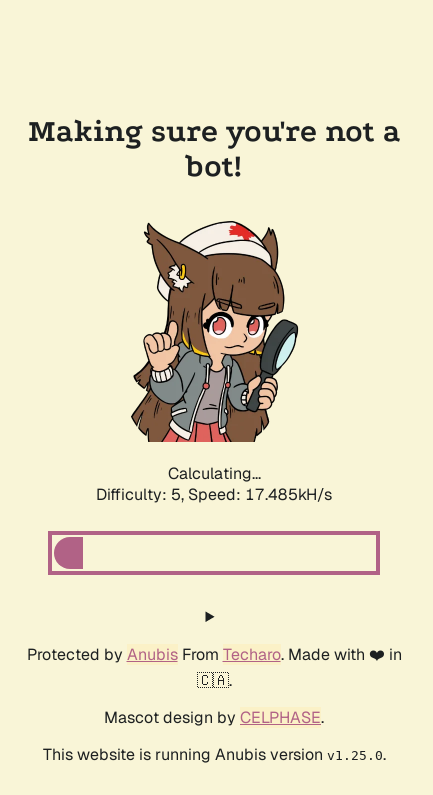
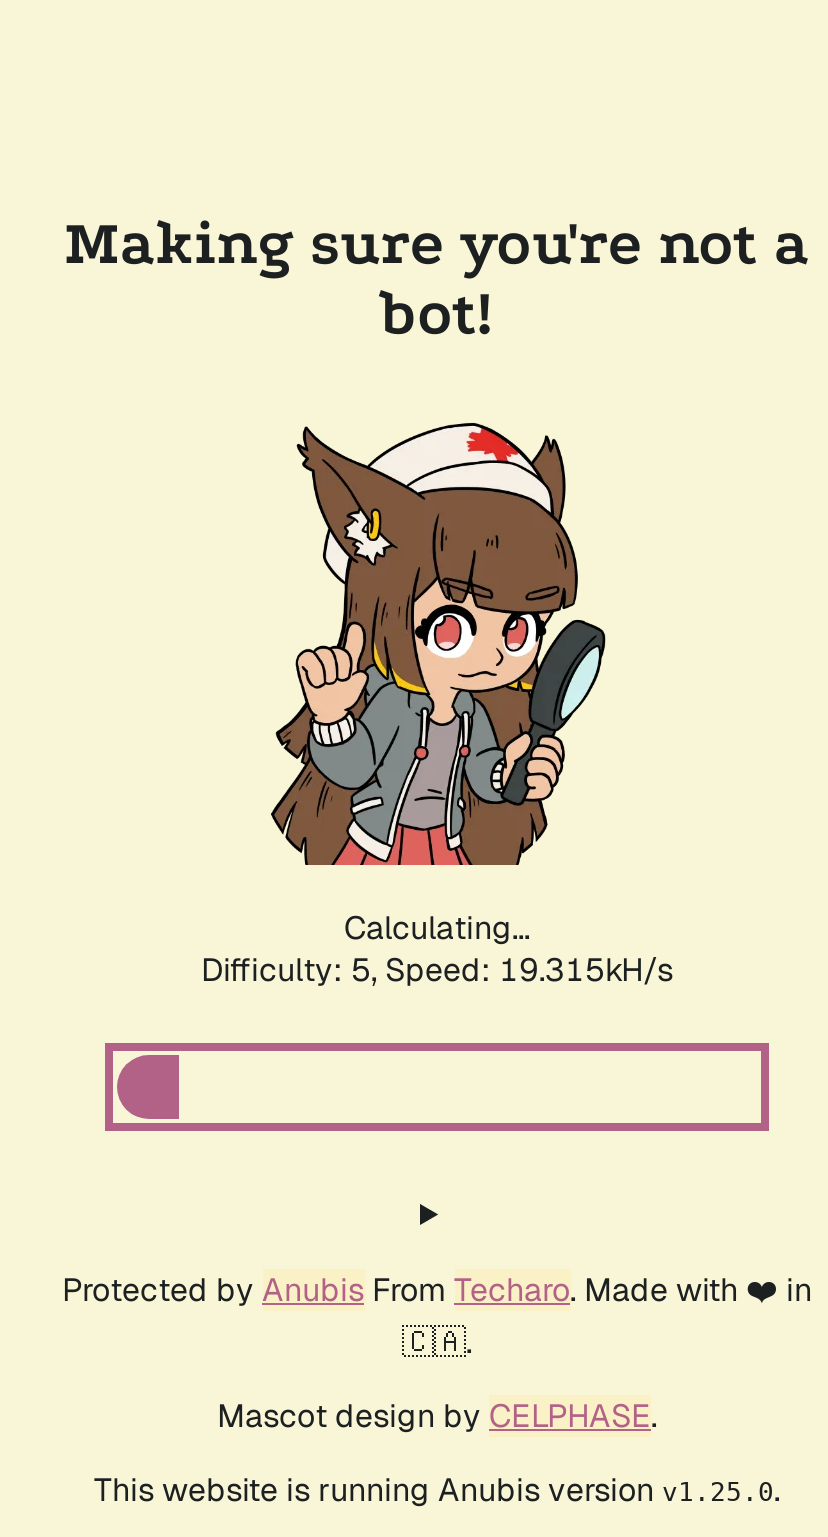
[96,484,332,505] Difficulty: 5, Speed: 17.485kH/s -> [201,949,673,991] Difficulty: 5, Speed: 19.315kH/s

